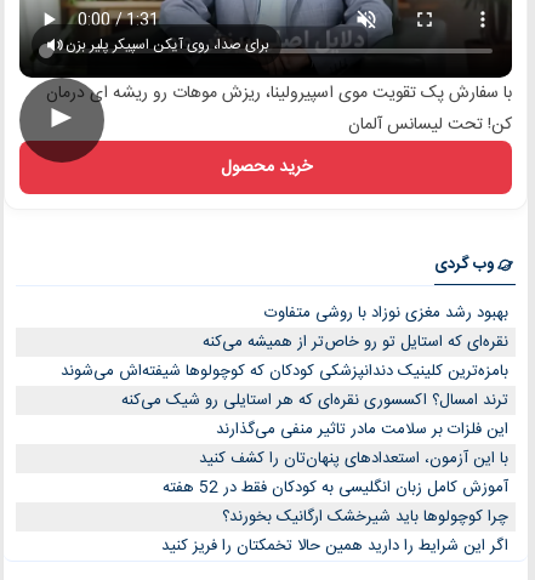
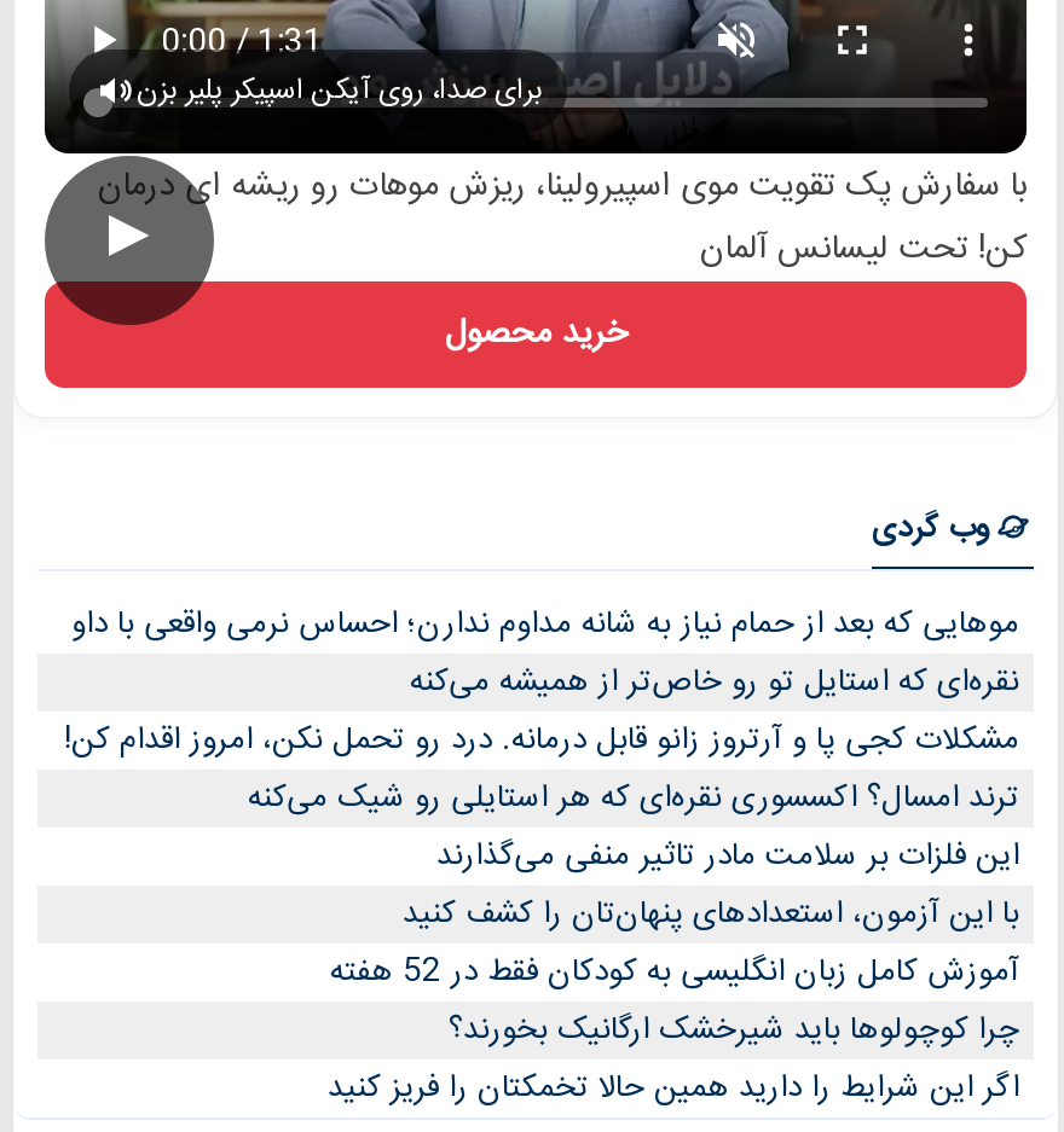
[264,300,508,327] بهبود رشد مغزی نوزاد با روشی متفاوت -> [71,597,1019,650] موهایی که بعد از حمام نیاز به شانه مداوم ندارن؛ احساس نرمی واقعی با داو
[61,358,508,385] بامزه‌ترین کلینیک دندانپزشکی کودکان که کوچولوها شیفته‌اش می‌شوند -> [64,713,1019,766] مشکلات کجی پا و آرتروز زانو قابل درمانه. درد رو تحمل نکن، امروز اقدام کن!

